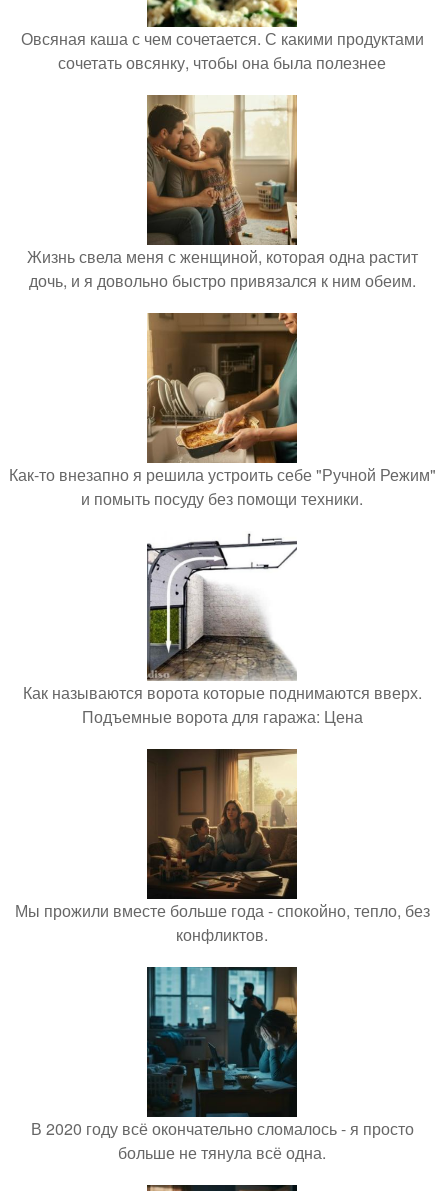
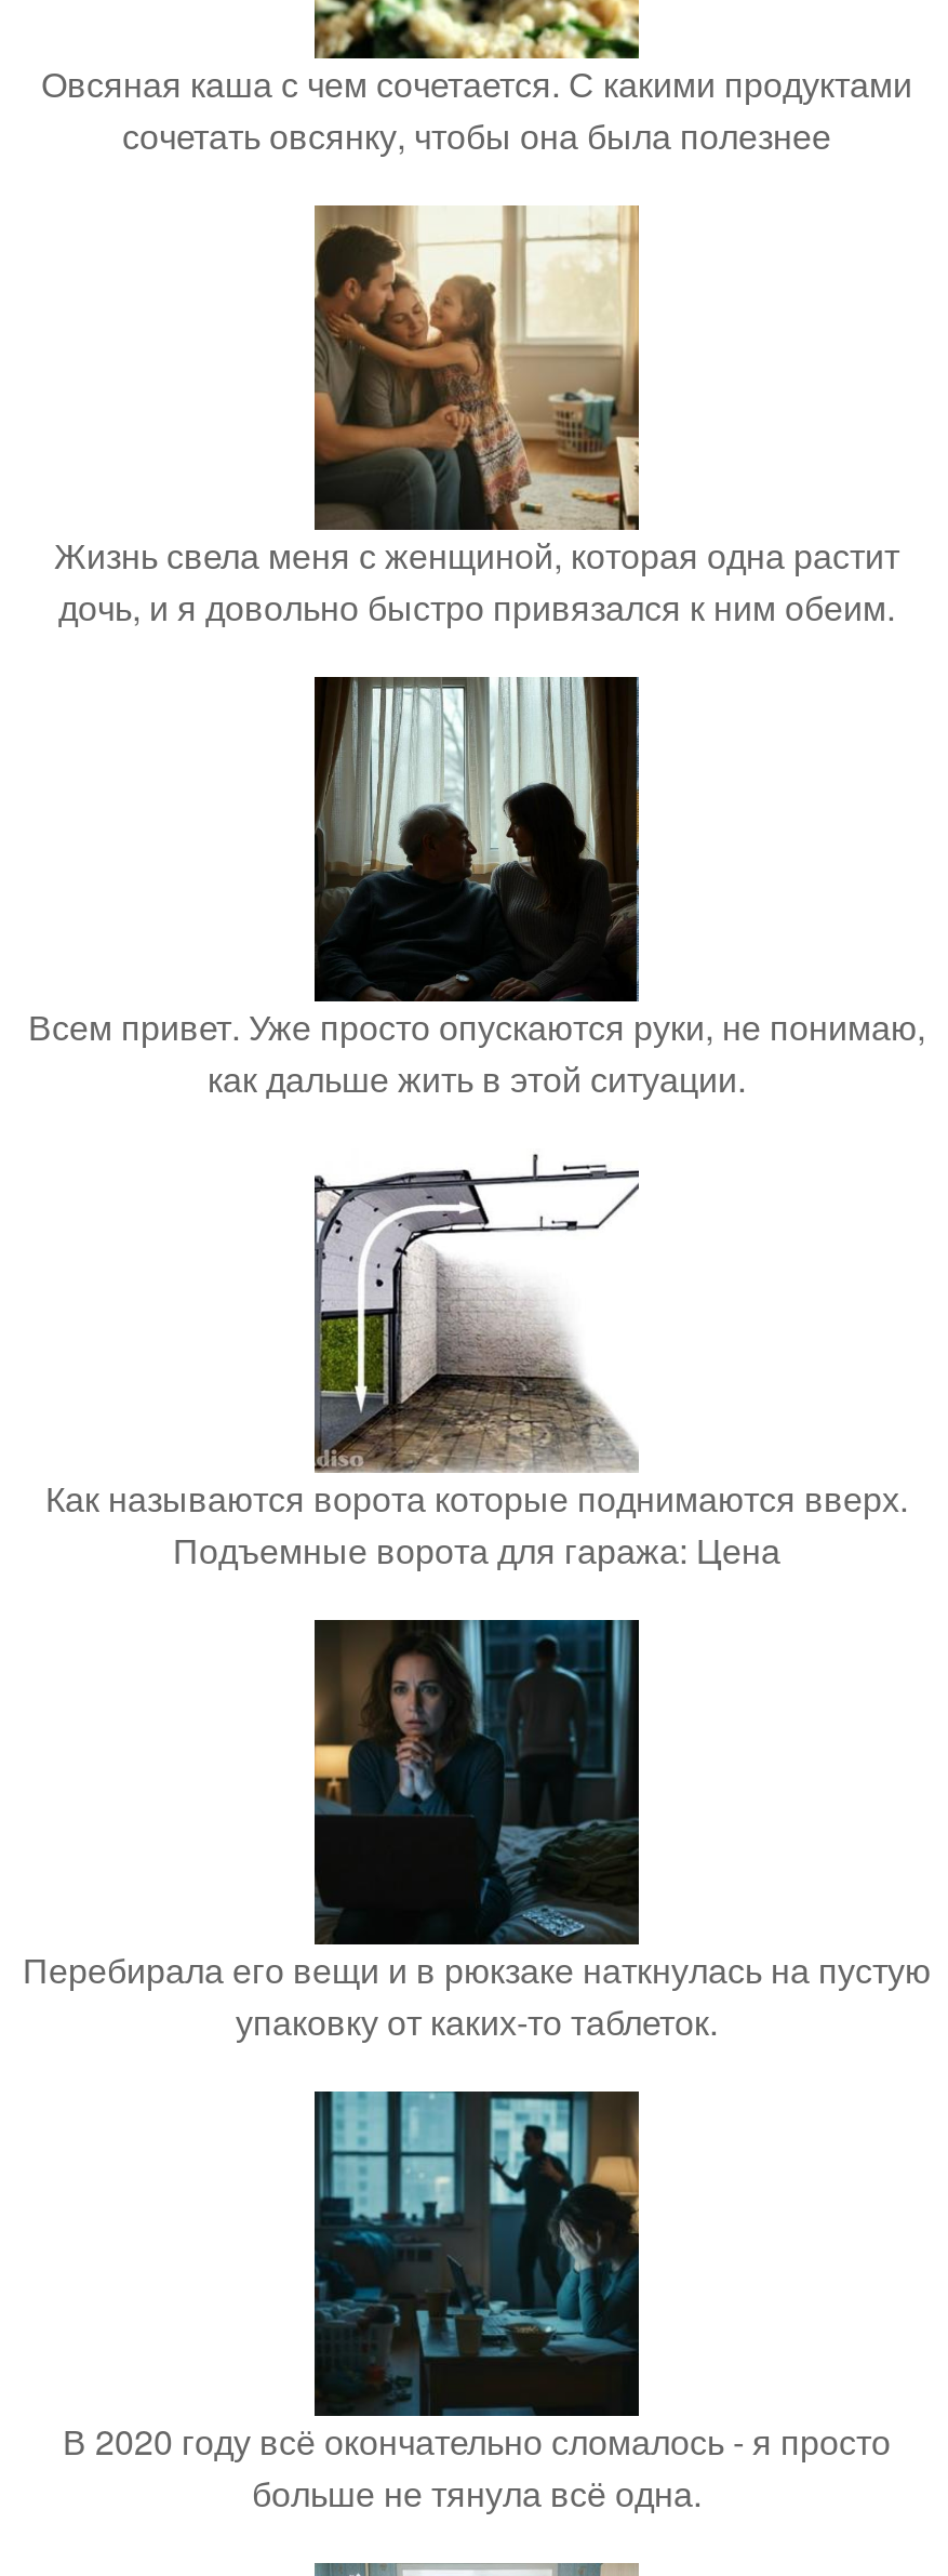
[8,312,435,510] [image] | Как-то внезапно я решила устроить себе "Ручной Режим" | и помыть посуду без помощи техники. -> [28,675,925,1104] [image] | Всем привет. Уже просто опускаются руки, не понимаю, | как дальше жить в этой ситуации.
[14,748,429,946] [image] | Мы прожили вместе больше года - спокойно, тепло, без | конфликтов. -> [23,1618,931,2047] [image] | Перебирала его вещи и в рюкзаке наткнулась на пустую | упаковку от каких-то таблеток.

